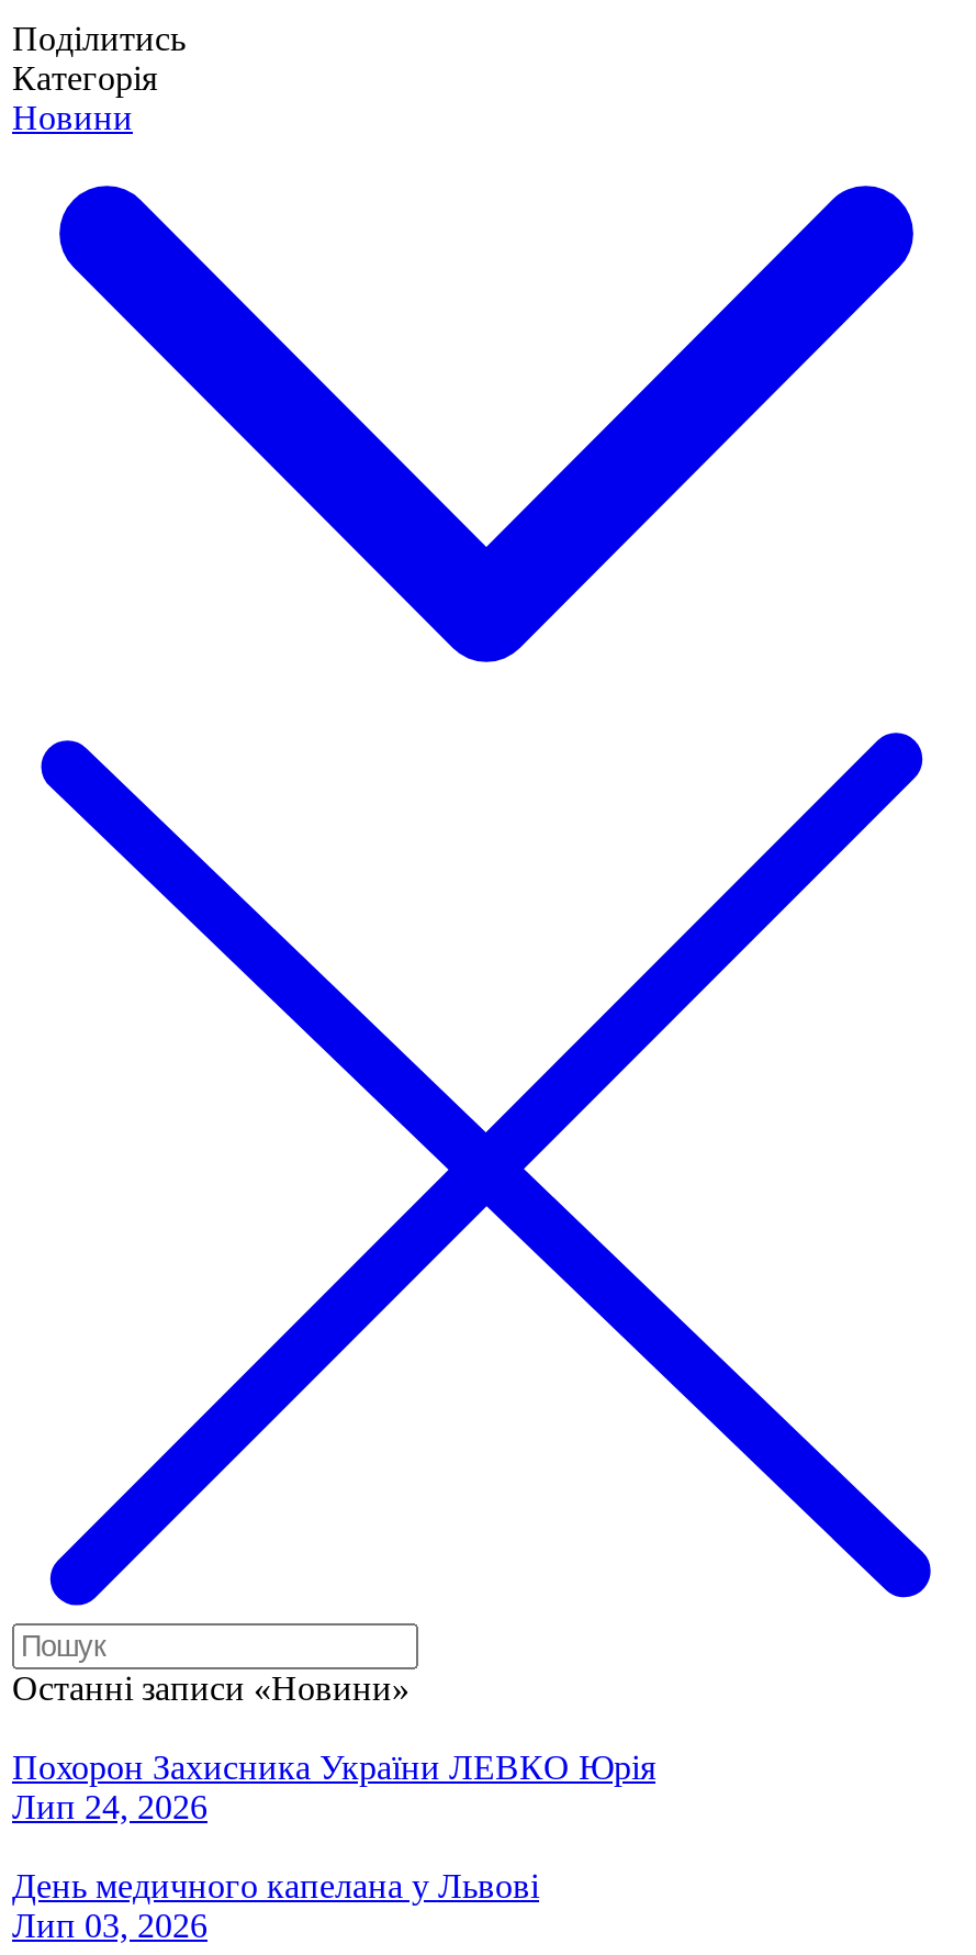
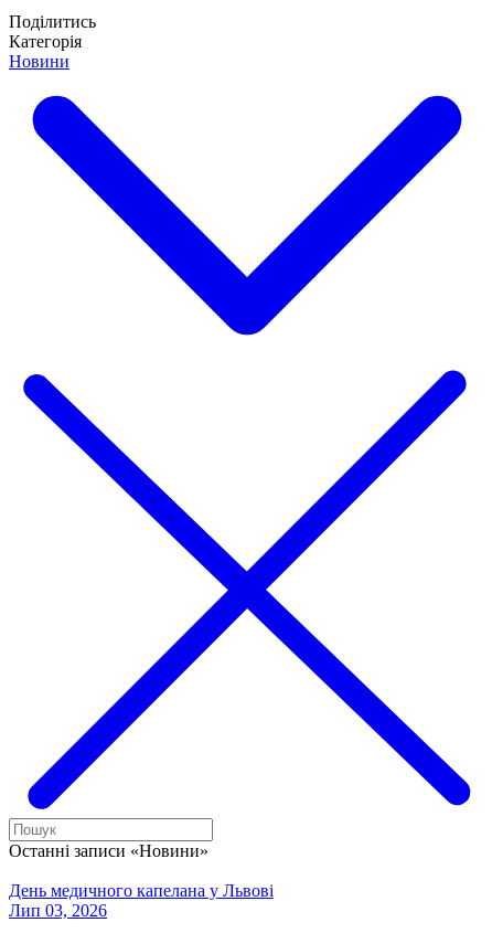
[12,1748,655,1825] Похорон Захисника України ЛЕВКО Юрія | Лип 24, 2026 -> none

